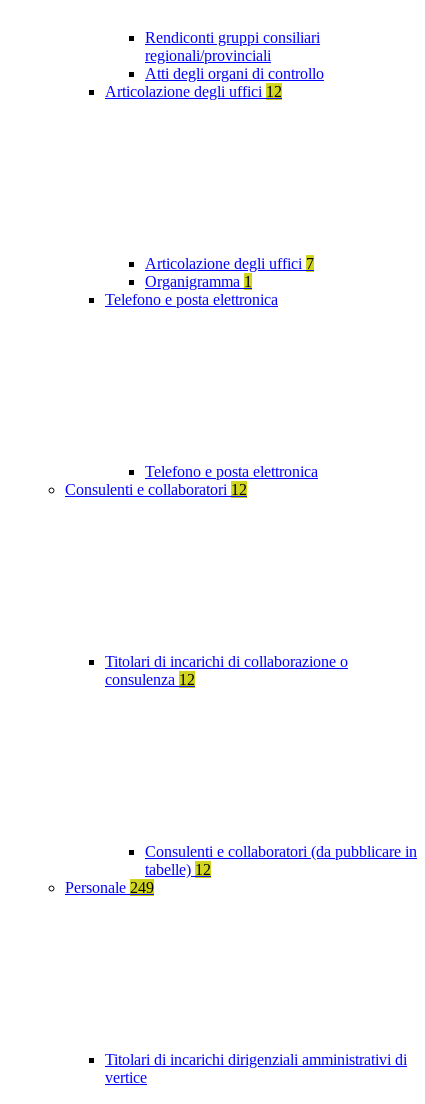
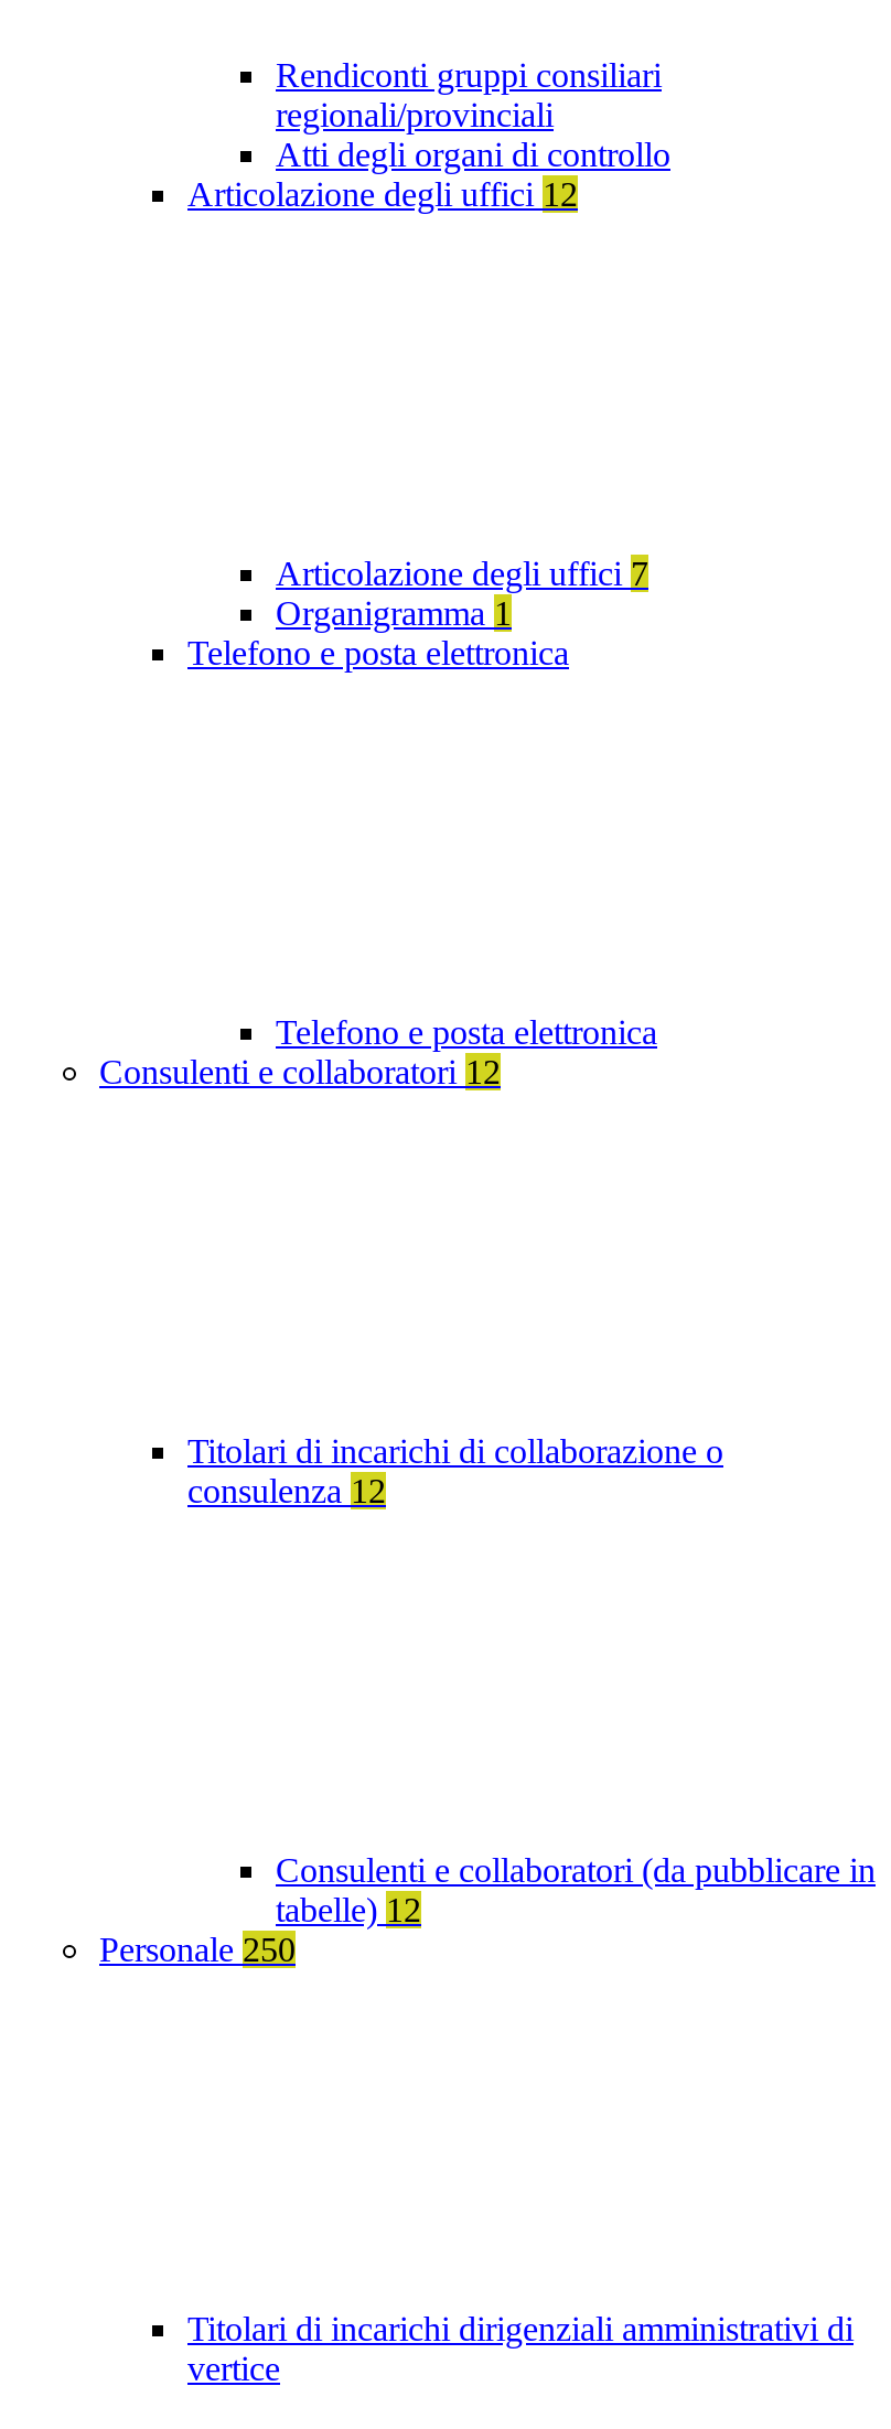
[65,879,154,896] Personale 249 -> [99,1931,296,1969] Personale 250

